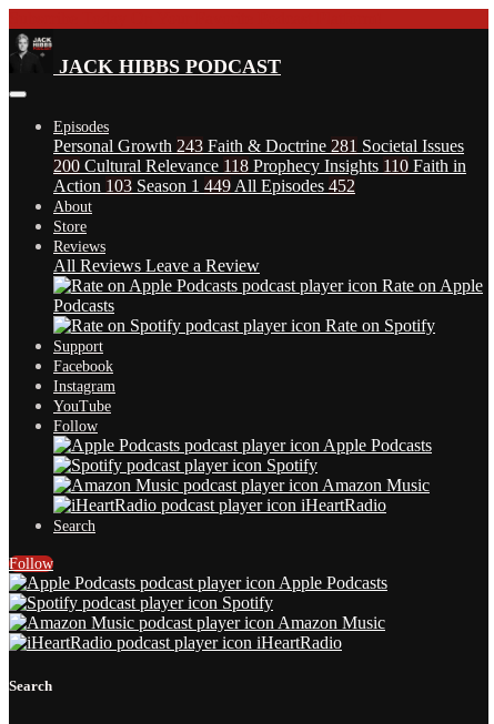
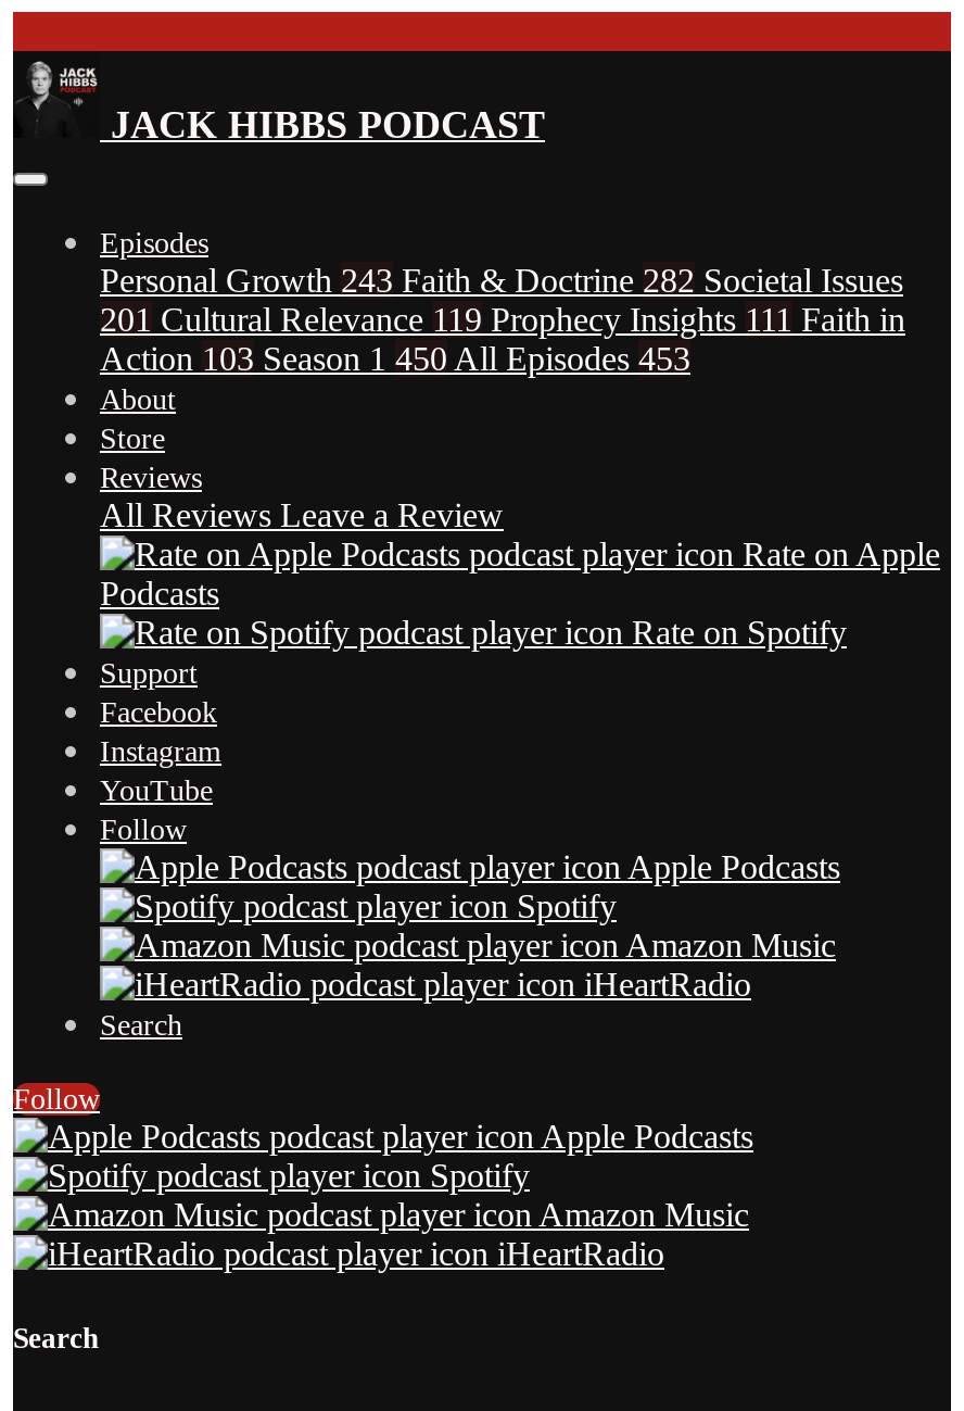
[53,136,464,155] Personal Growth 243 Faith & Doctrine 281 Societal Issues -> [100,262,903,299] Personal Growth 243 Faith & Doctrine 282 Societal Issues
[53,156,466,175] 200 Cultural Relevance 118 Prophecy Insights 110 Faith in -> [100,301,905,338] 201 Cultural Relevance 119 Prophecy Insights 111 Faith in
[53,176,355,195] Action 103 Season 1 449 All Episodes 452 -> [100,340,690,377] Action 103 Season 1 450 All Episodes 453

